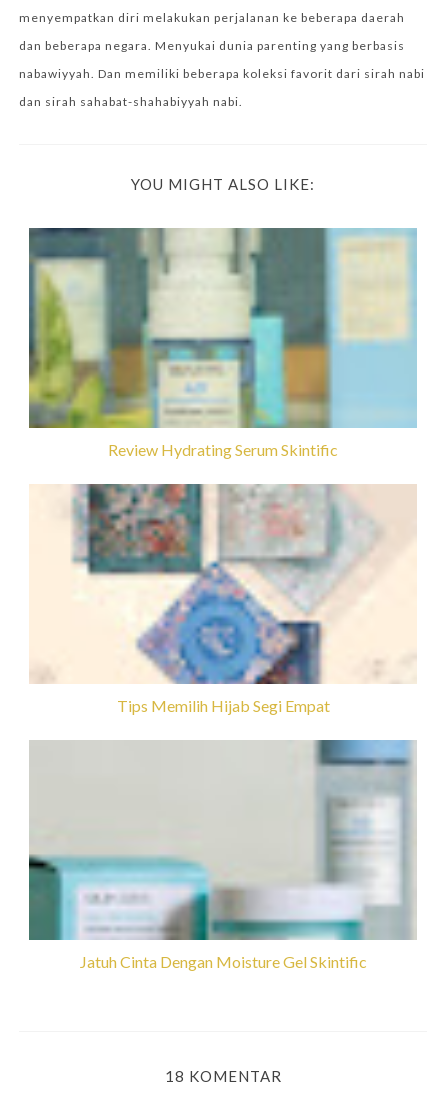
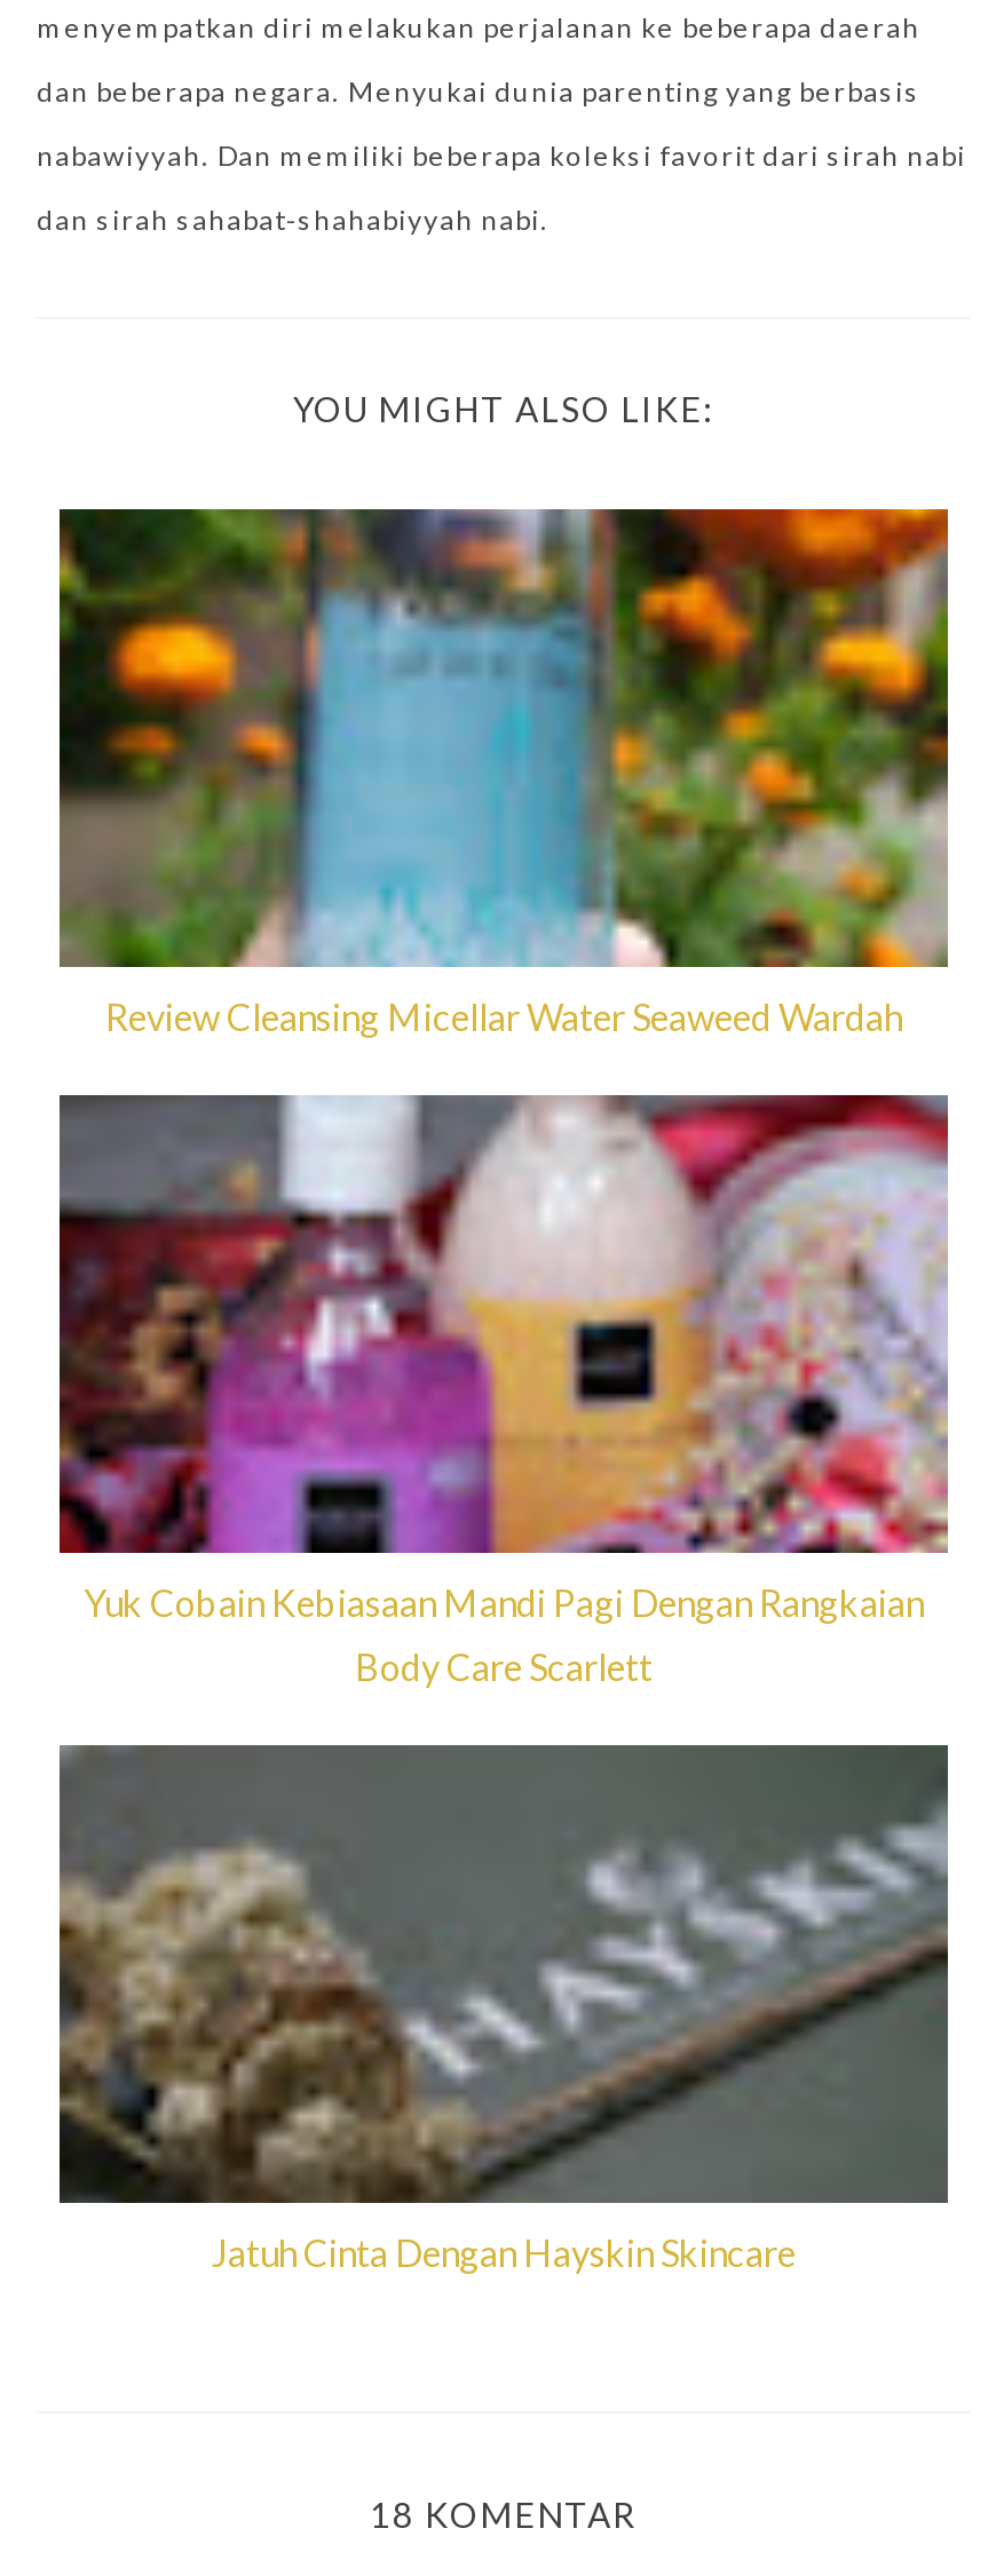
[28,227,418,459] [image] | Review Hydrating Serum Skintific -> [57,507,950,1038] [image] | Review Cleansing Micellar Water Seaweed Wardah
[29,483,417,715] [image] | Tips Memilih Hijab Segi Empat -> [57,1093,950,1688] [image] | Yuk Cobain Kebiasaan Mandi Pagi Dengan Rangkaian | Body Care Scarlett
[28,739,417,971] [image] | Jatuh Cinta Dengan Moisture Gel Skintific -> [57,1743,950,2274] [image] | Jatuh Cinta Dengan Hayskin Skincare

